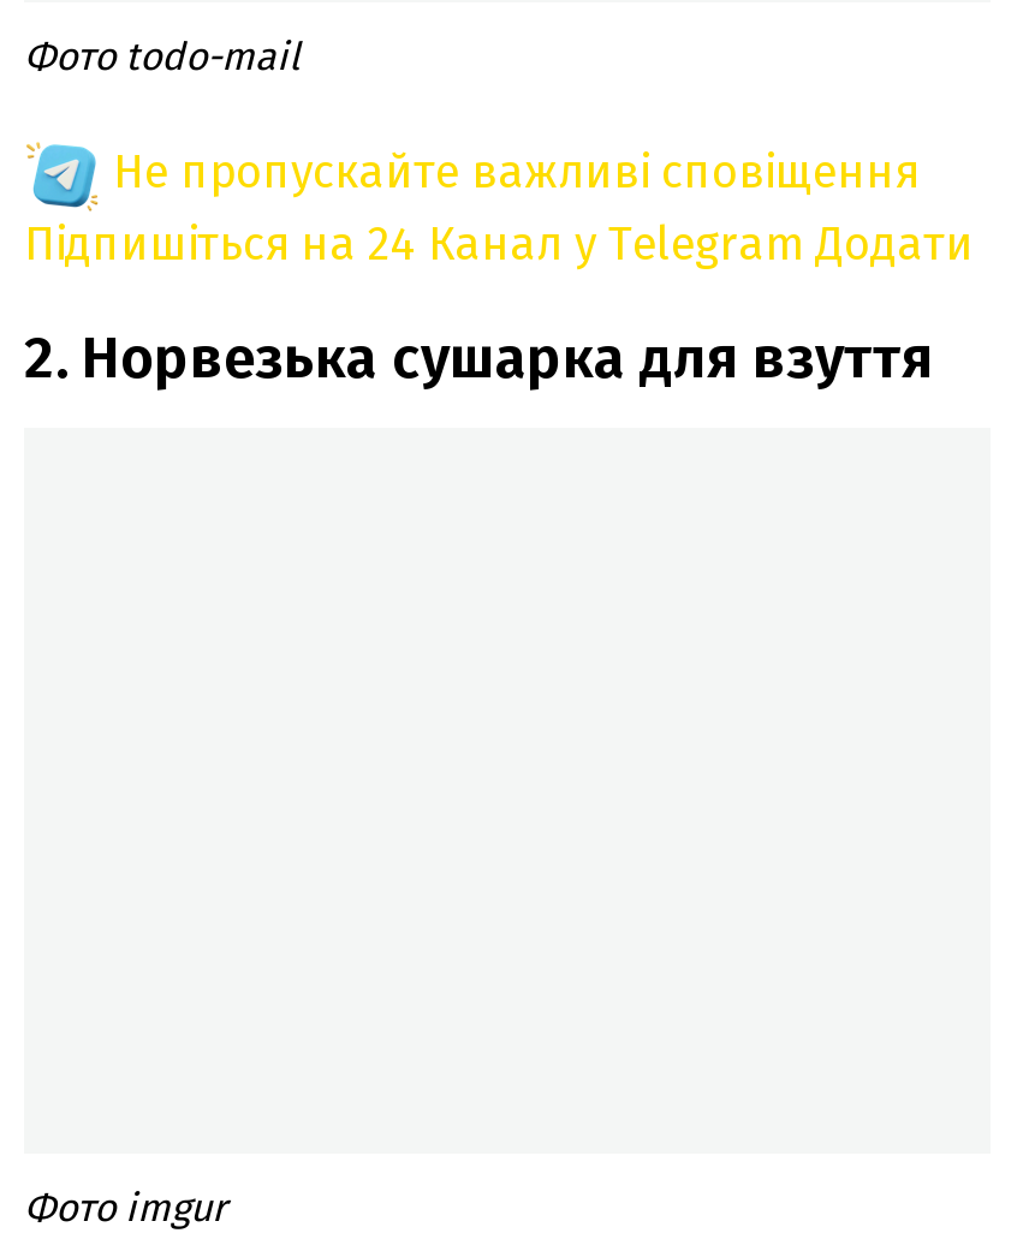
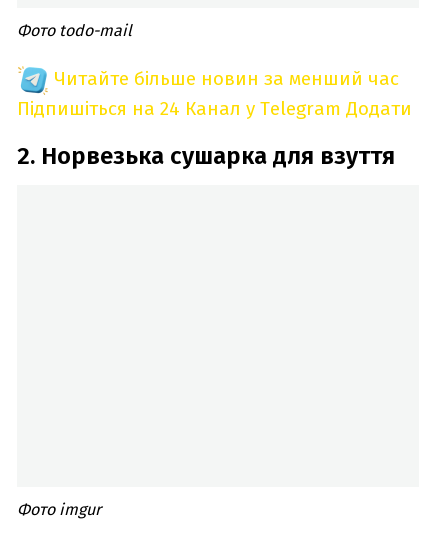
[113,144,918,199] Не пропускайте важливі сповіщення -> [54,67,399,90] Читайте більше новин за менший час

